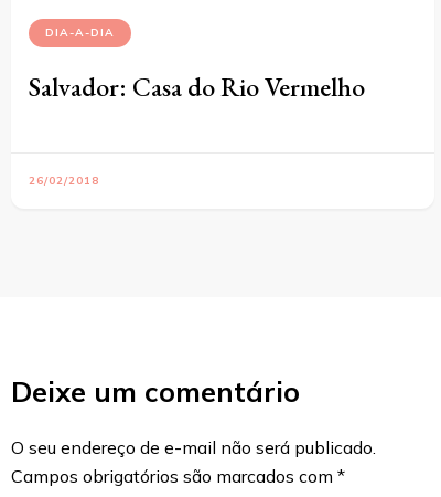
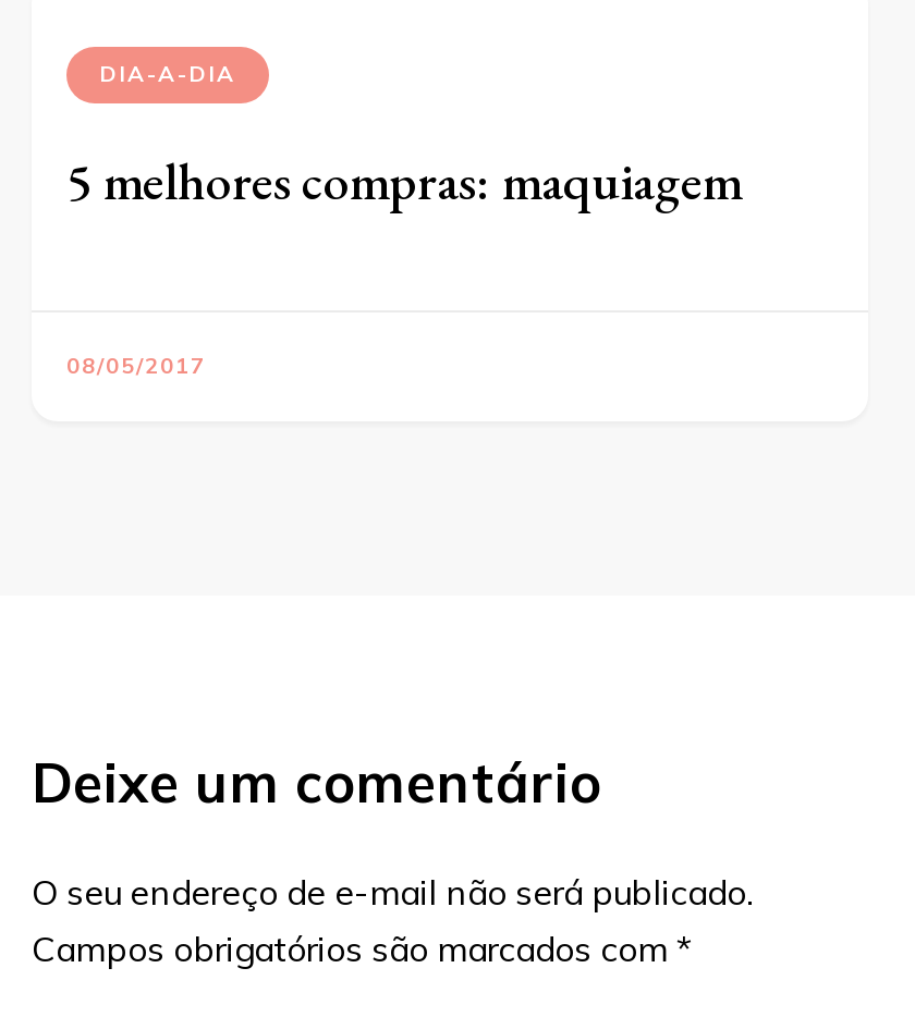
[29,69,365,103] Salvador: Casa do Rio Vermelho -> [66,146,742,213] 5 melhores compras: maquiagem
[29,173,99,187] 26/02/2018 -> [66,351,206,379] 08/05/2017

